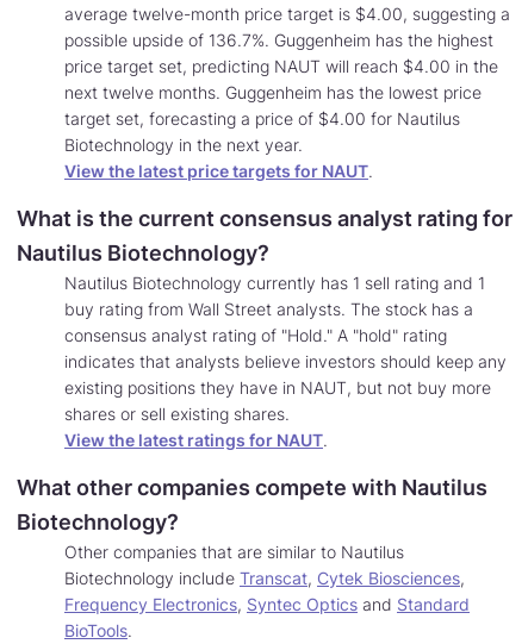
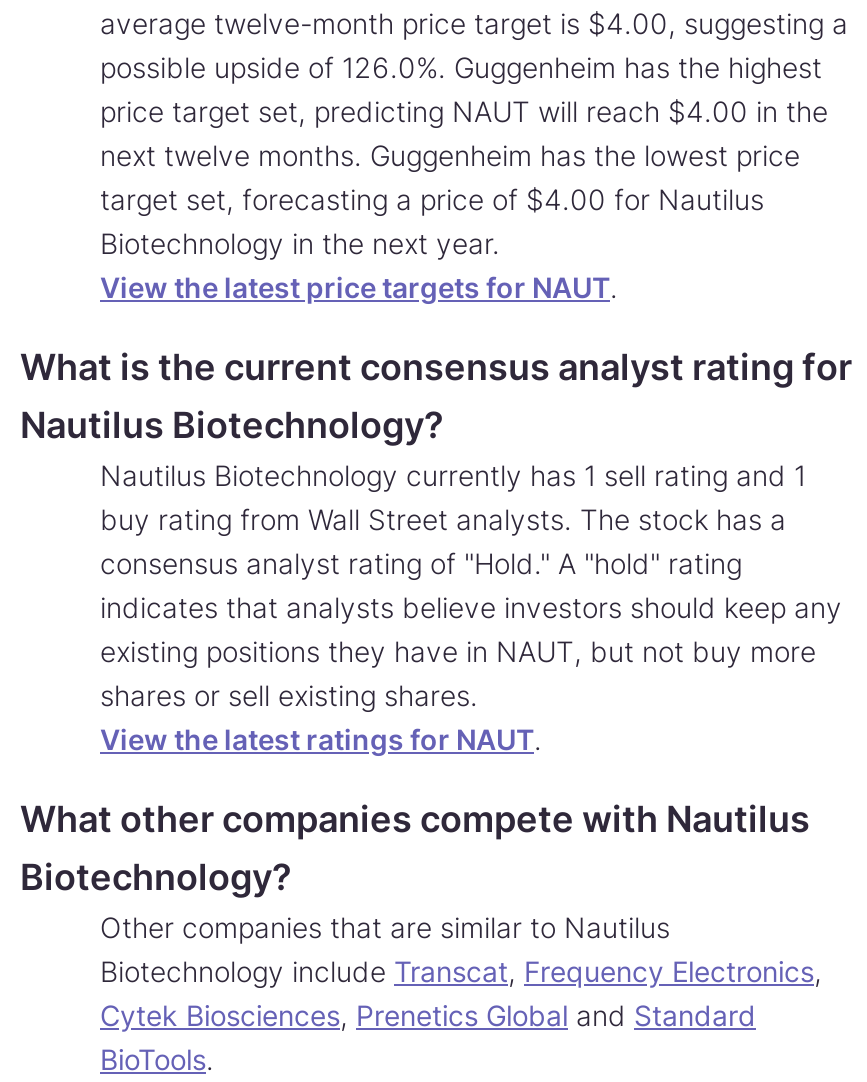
[64,29,493,49] possible upside of 136.7%. Guggenheim has the highest -> [100,49,822,83] possible upside of 126.0%. Guggenheim has the highest
[64,567,465,587] Biotechnology include Transcat, Cytek Biosciences, -> [100,953,822,987] Biotechnology include Transcat, Frequency Electronics,
[64,593,470,614] Frequency Electronics, Syntec Optics and Standard -> [100,997,756,1031] Cytek Biosciences, Prenetics Global and Standard

